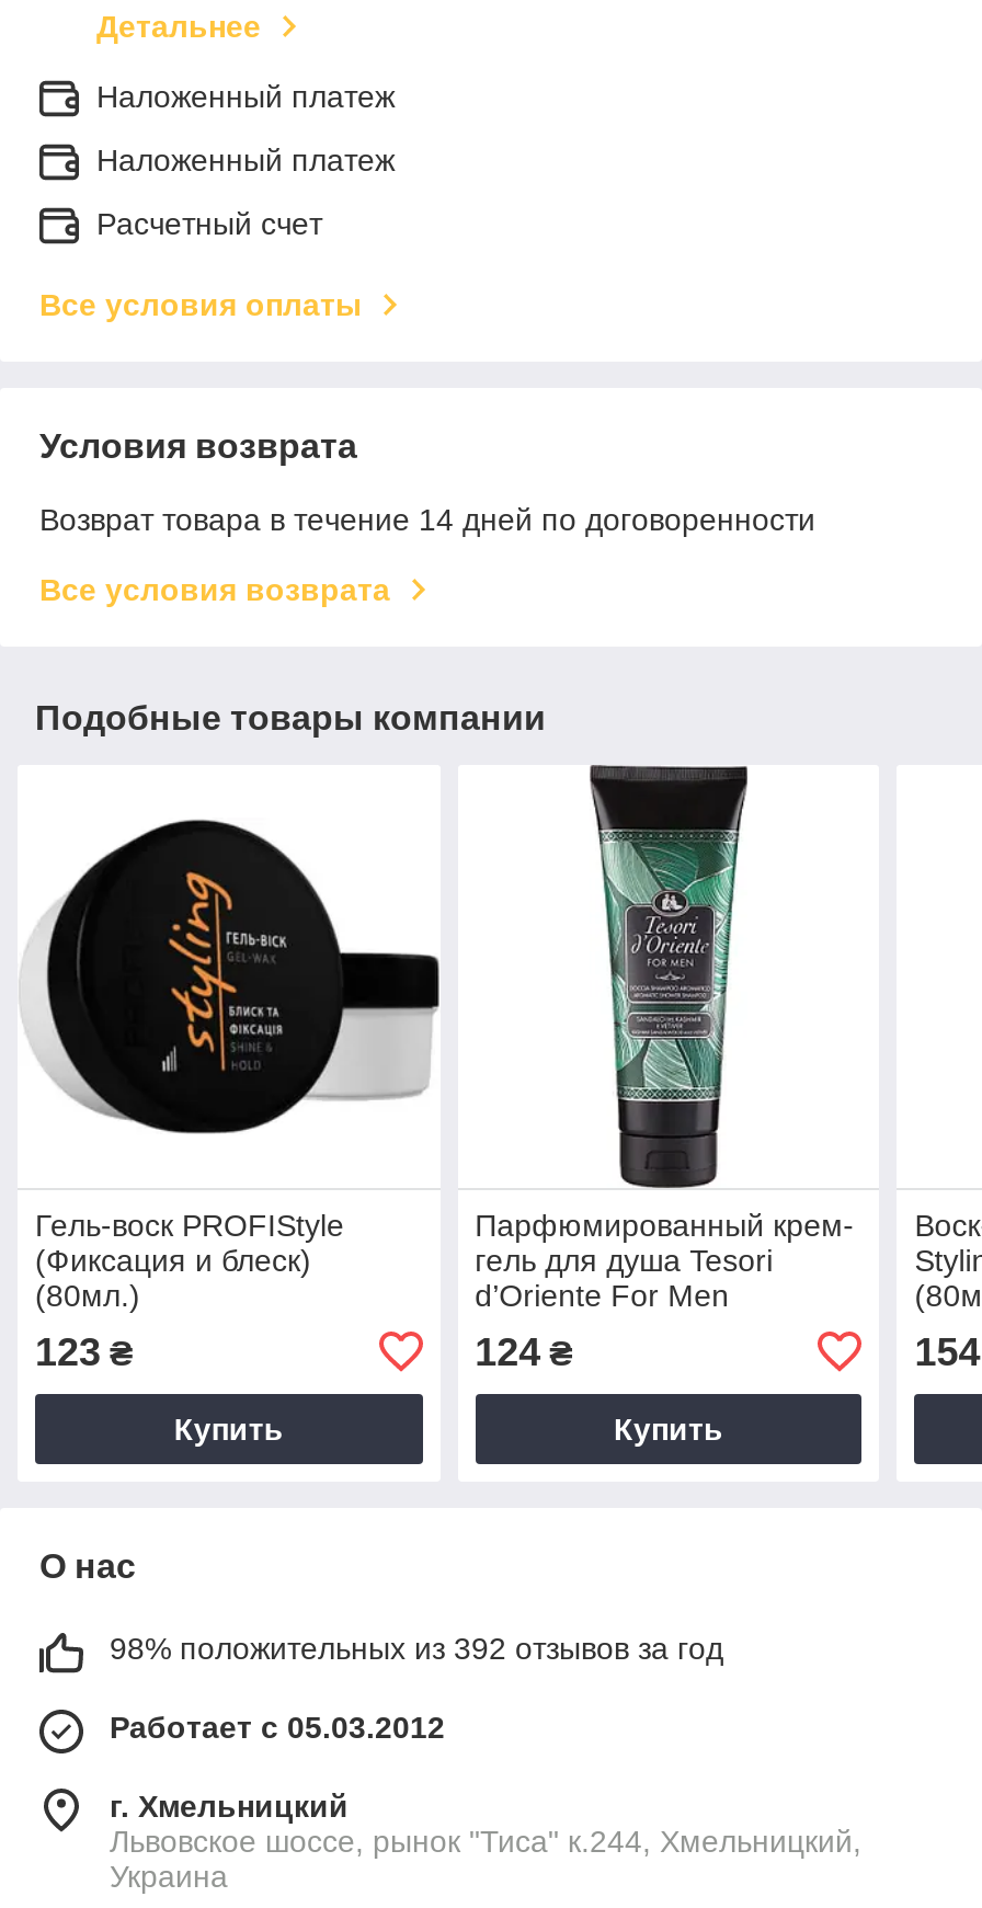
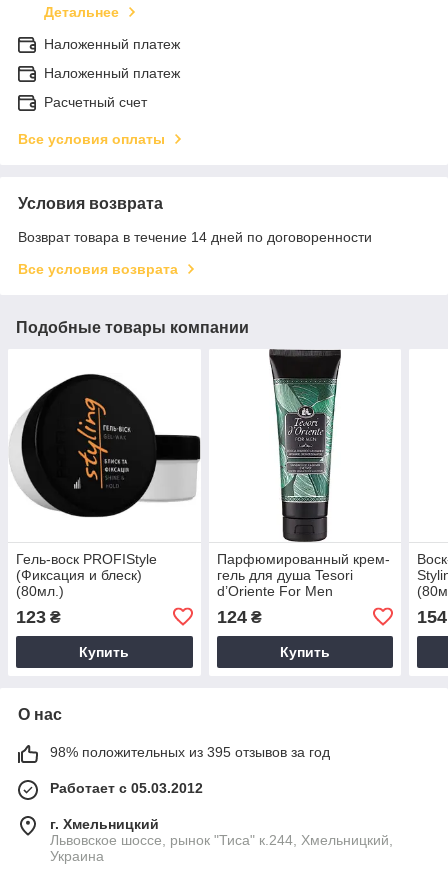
[110,1630,723,1665] 98% положительных из 392 отзывов за год -> [50,744,330,760] 98% положительных из 395 отзывов за год

